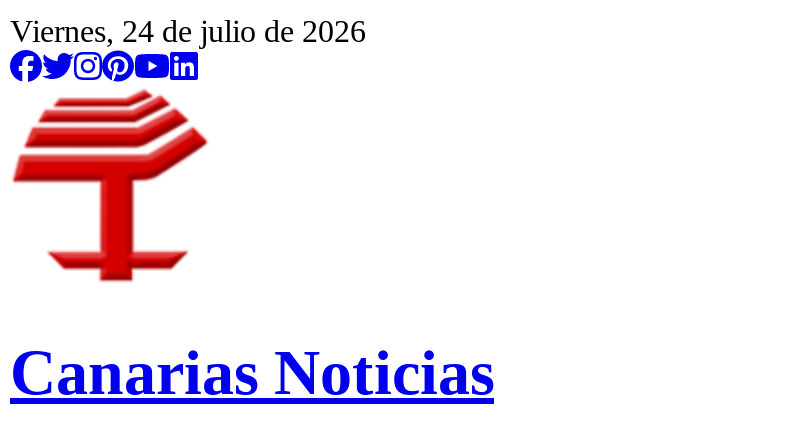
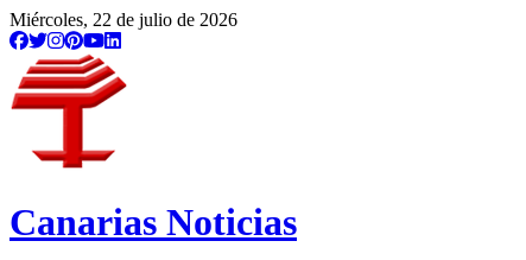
[10,14,366,48] Viernes, 24 de julio de 2026 -> [9,9,237,30] Miércoles, 22 de julio de 2026

